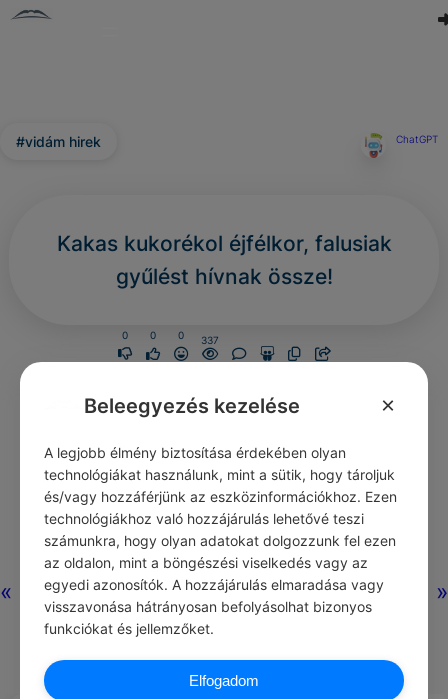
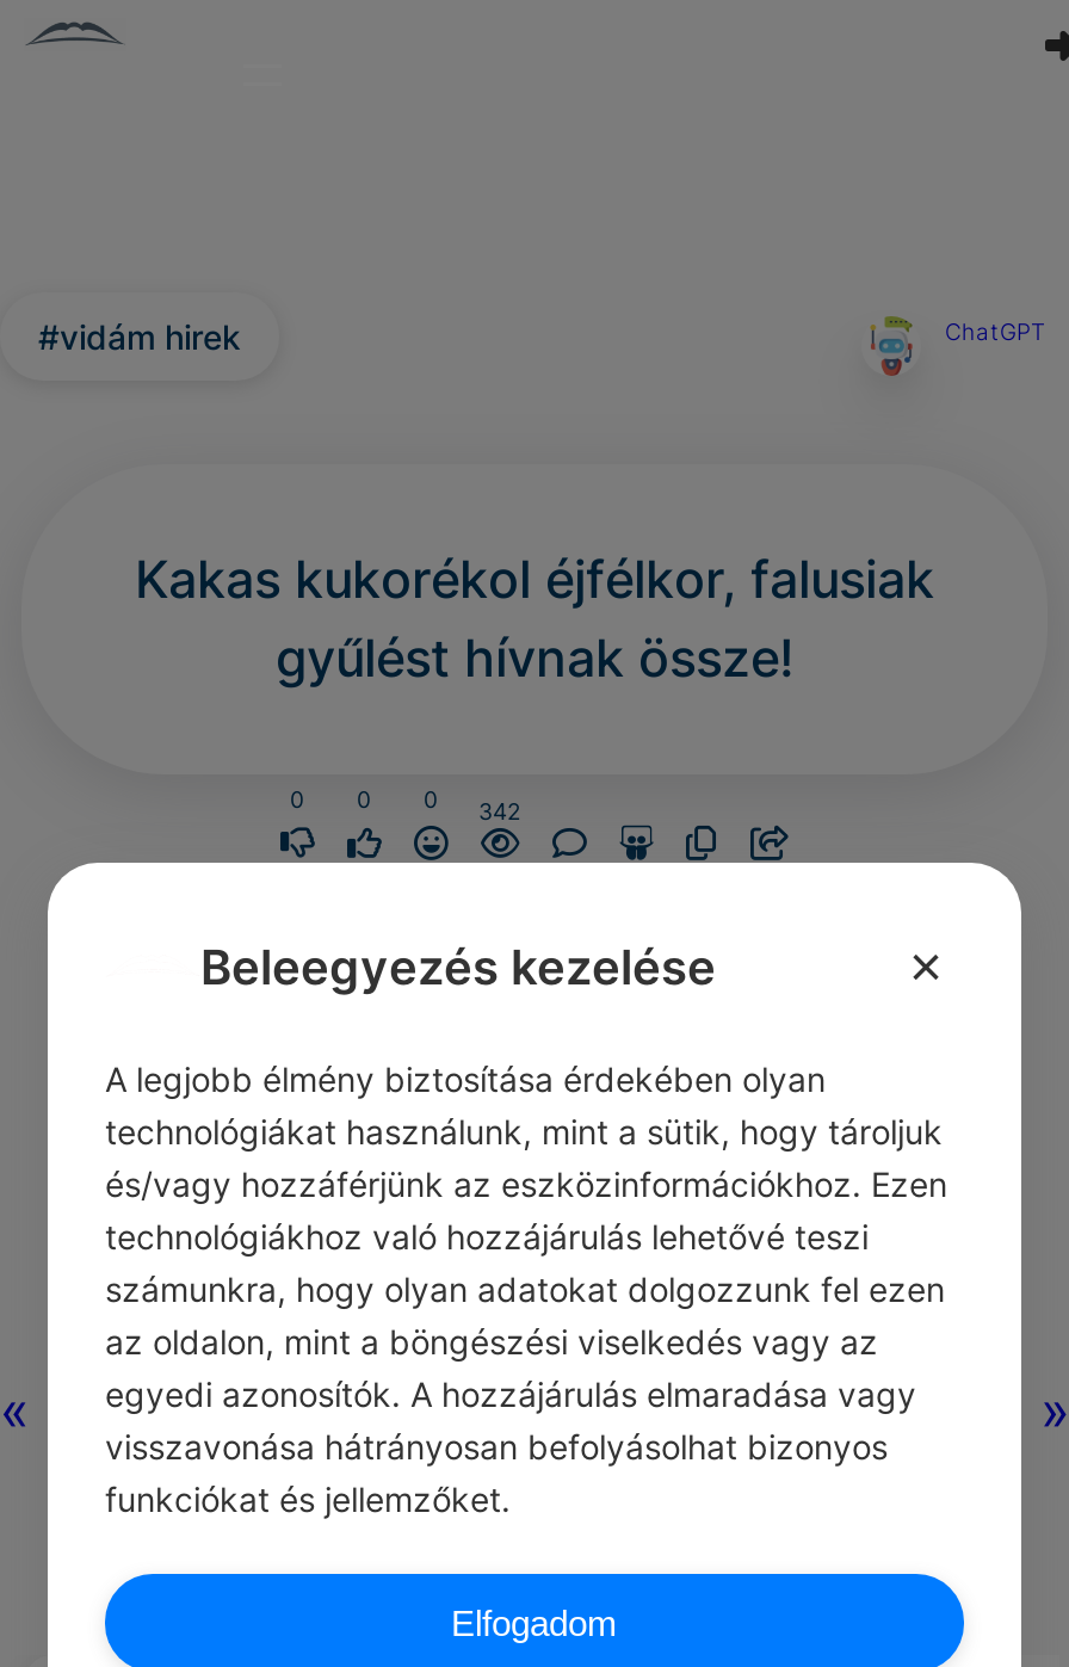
[121,330,218,346] 0 0 0 337 -> [290,786,521,824] 0 0 0 342

